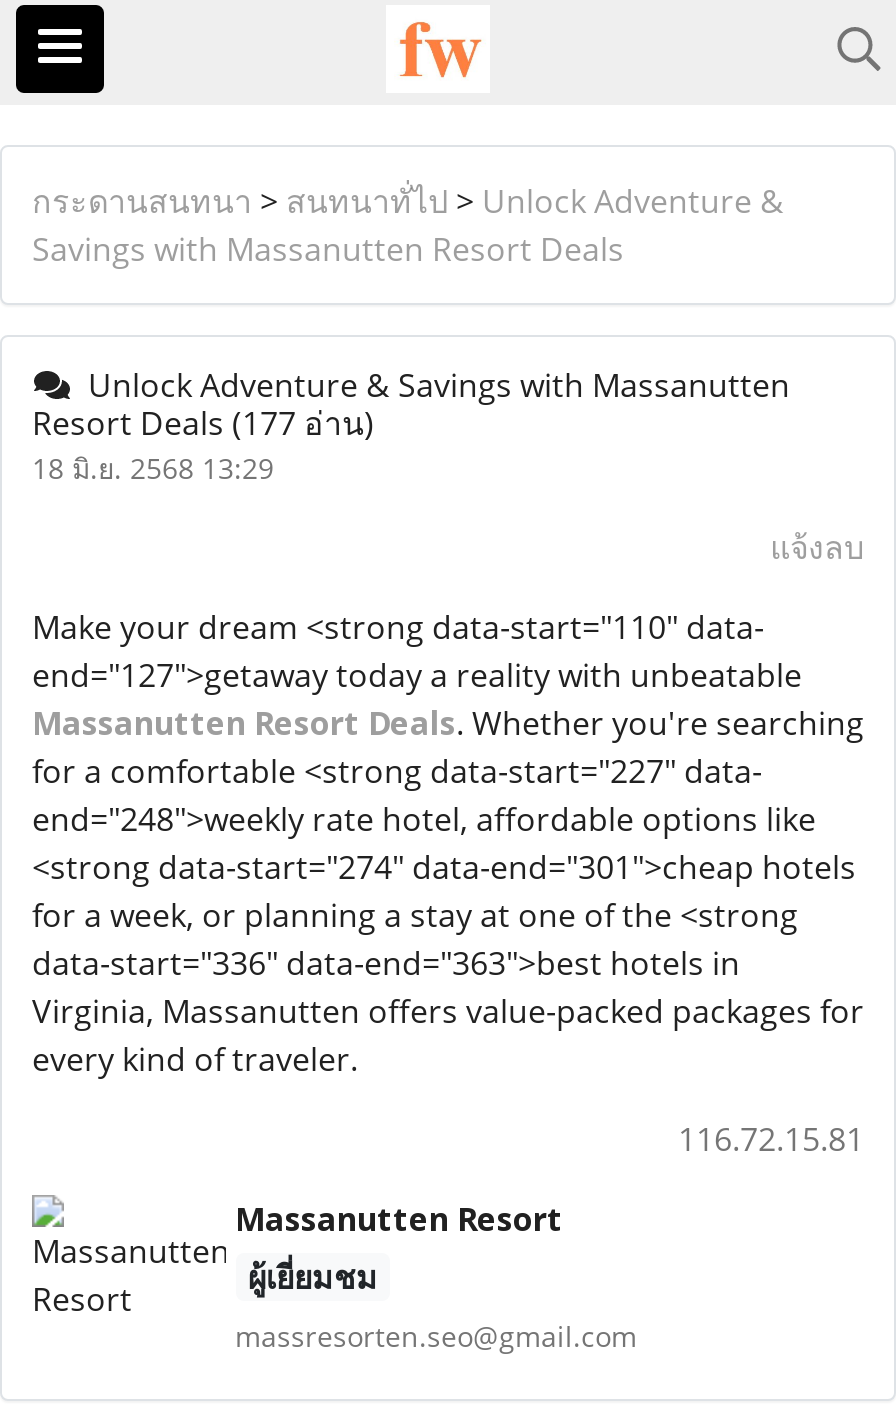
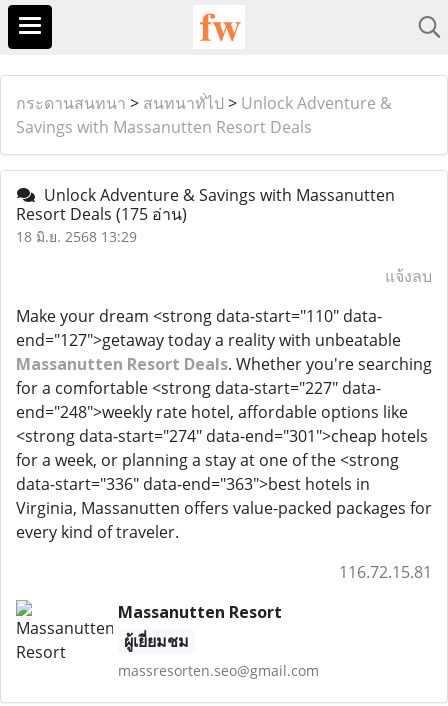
[32,401,374,445] Resort Deals (177 อ่าน) -> [16,203,187,225] Resort Deals (175 อ่าน)

